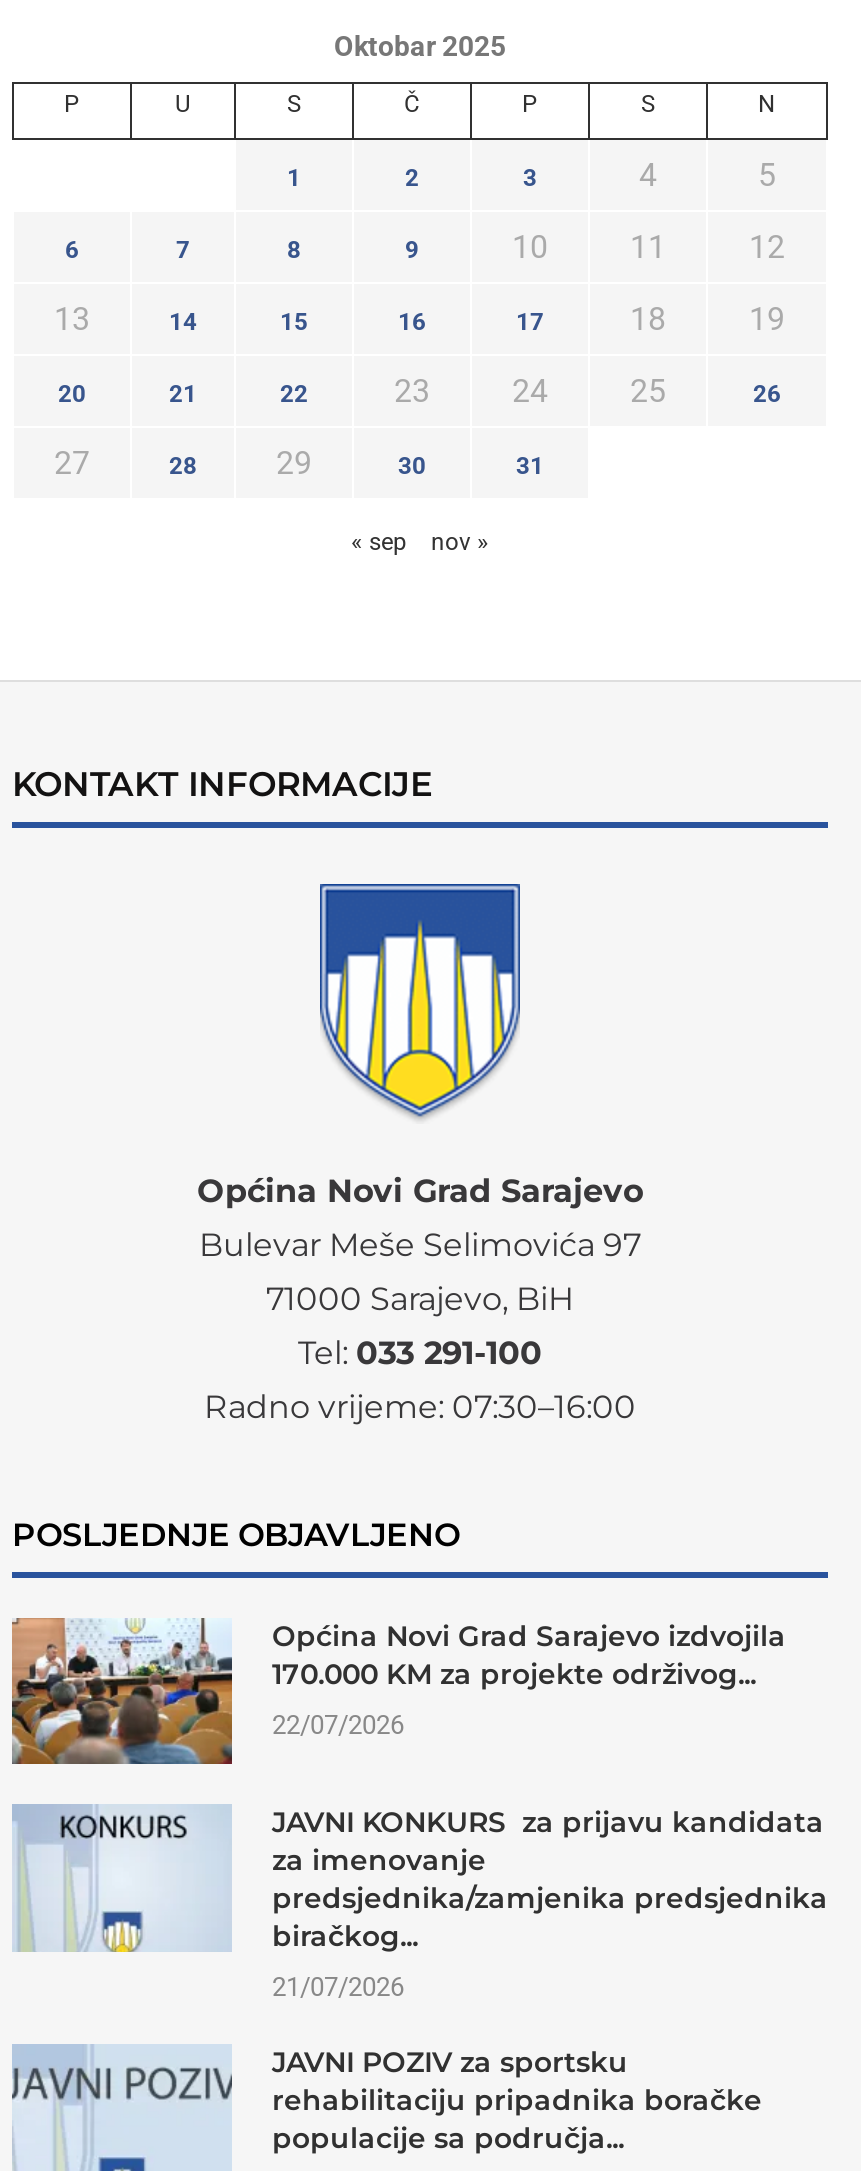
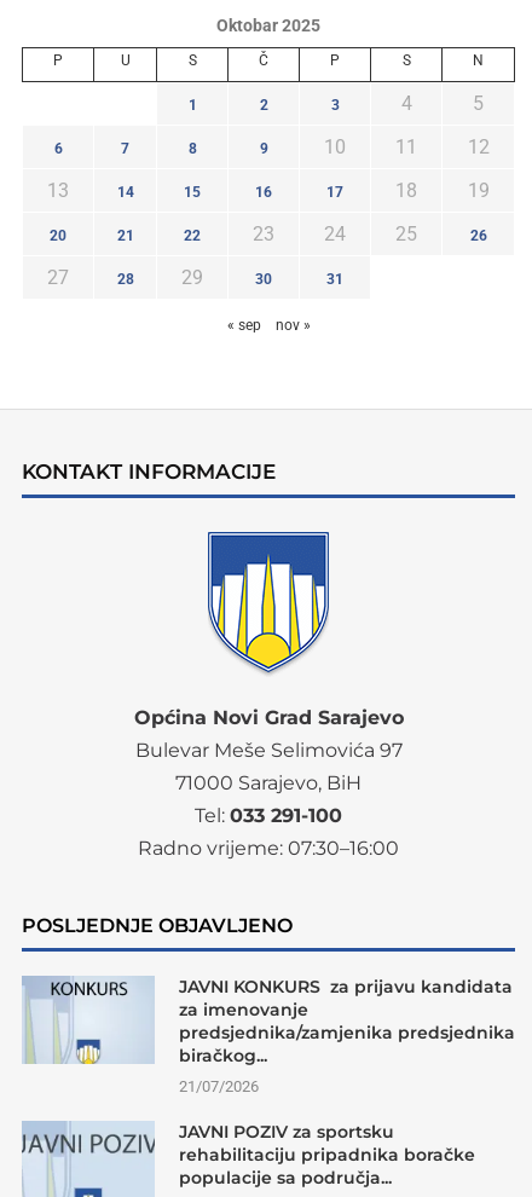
[10,1616,786,1766] [image] | Općina Novi Grad Sarajevo izdvojila | 170.000 KM za projekte održivog... | 22/07/2026 -> none

